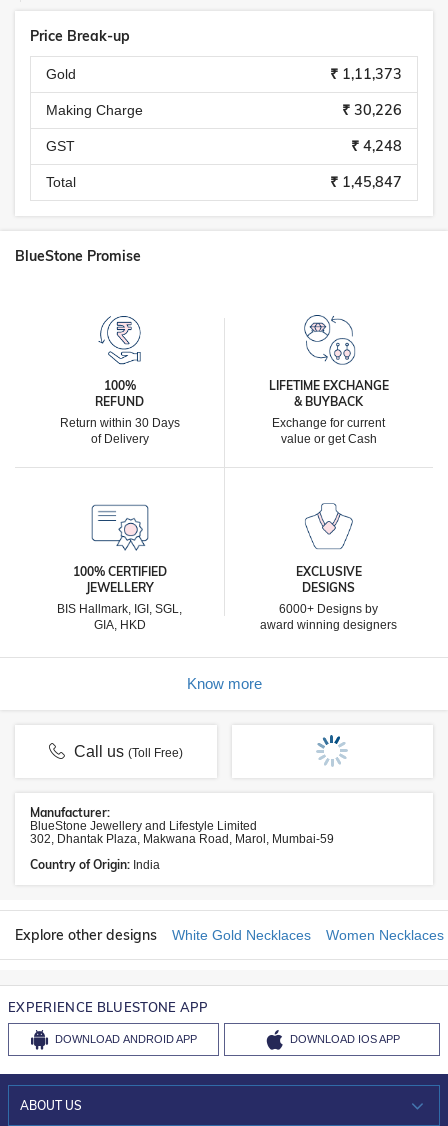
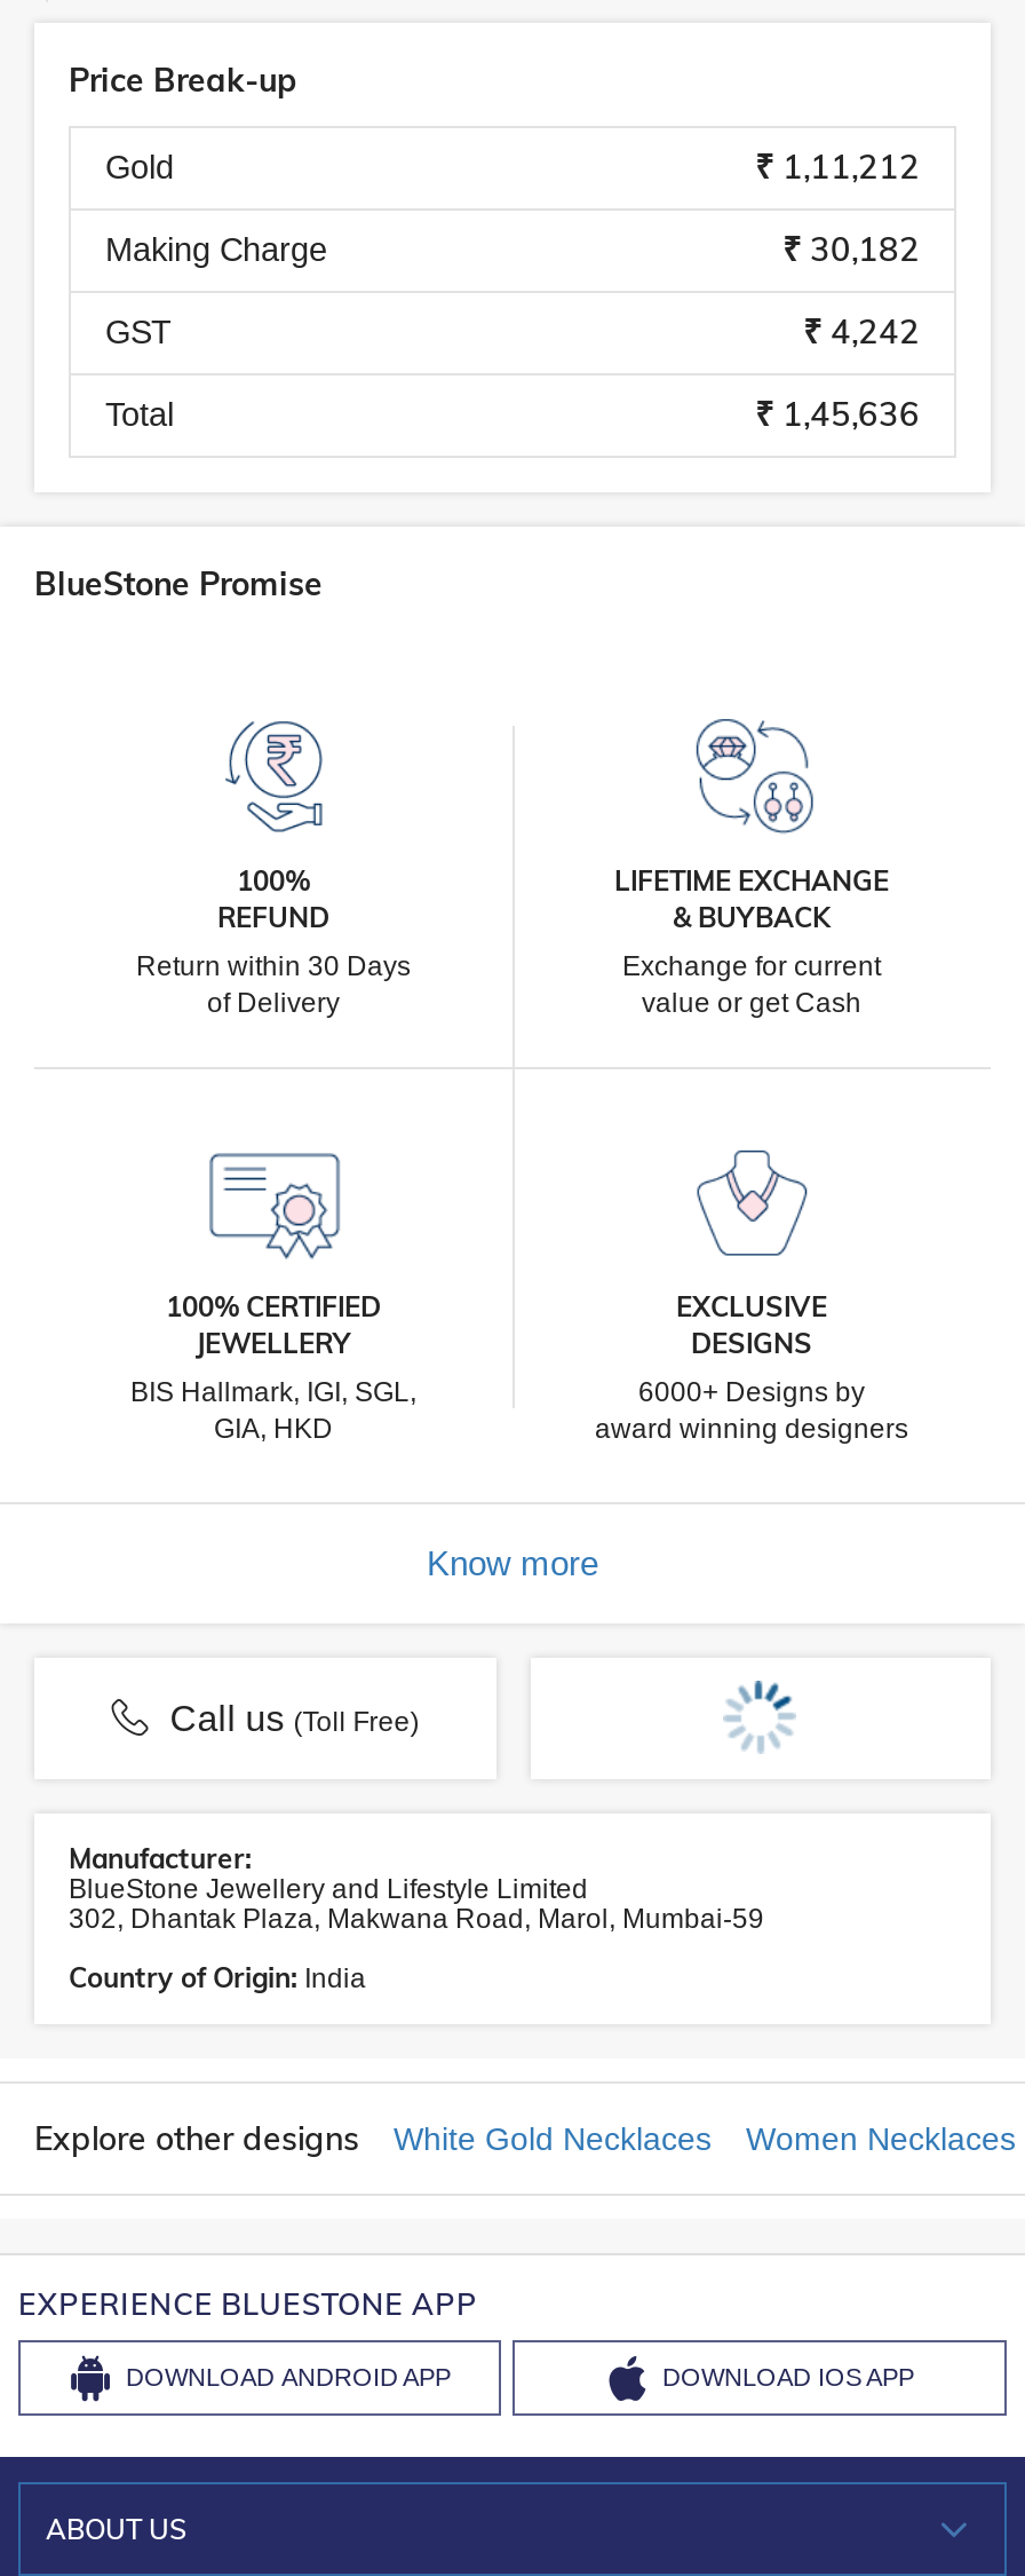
[330,65,402,83] ₹ 1,11,373 -> [755,147,920,188] ₹ 1,11,212
[342,101,402,119] ₹ 30,226 -> [782,229,920,270] ₹ 30,182
[351,137,402,155] ₹ 4,248 -> [803,311,920,353] ₹ 4,242
[330,173,402,191] ₹ 1,45,847 -> [755,394,920,435] ₹ 1,45,636

